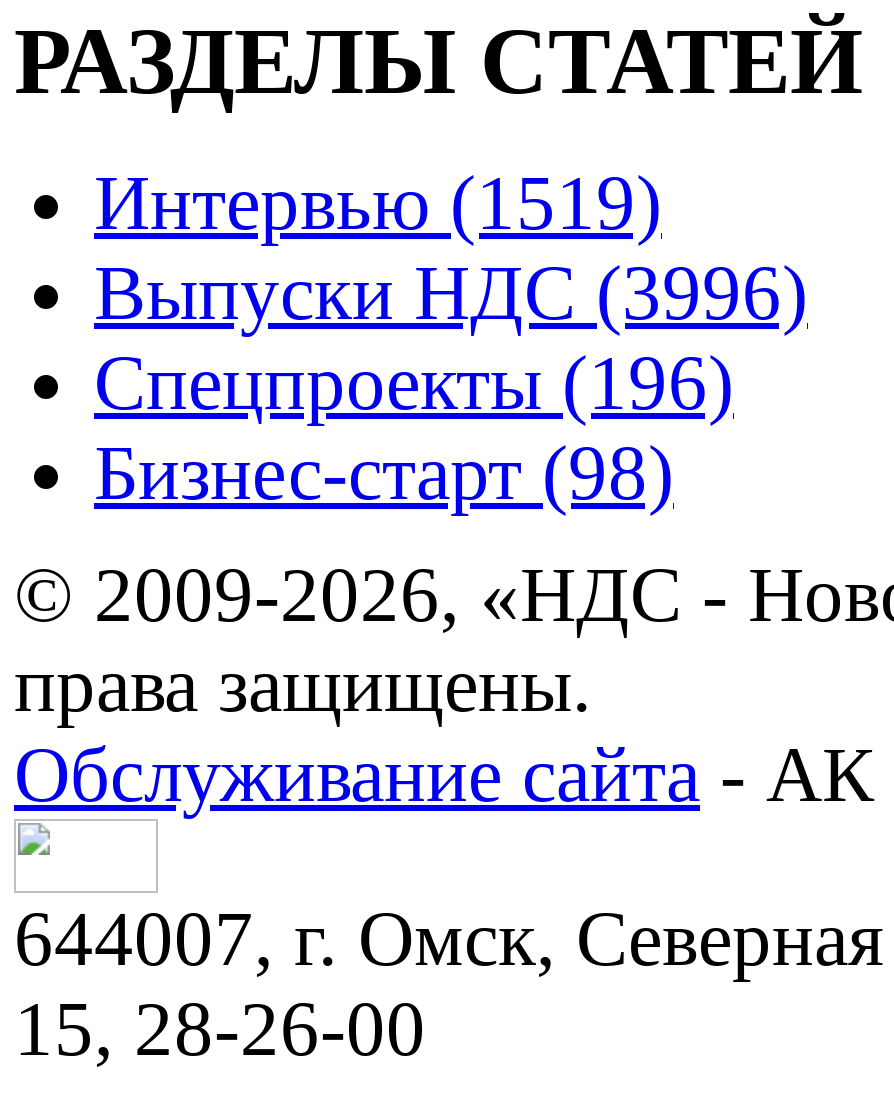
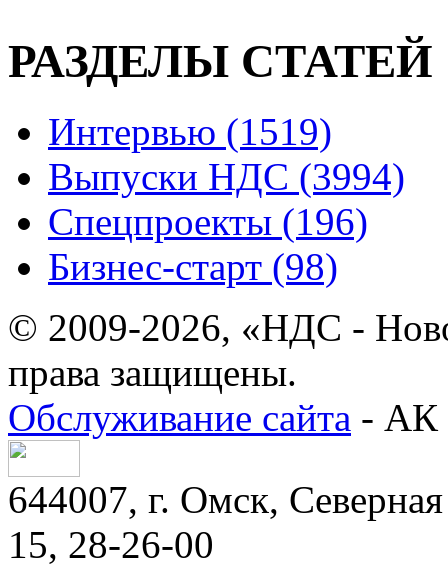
[94,249,808,335] Выпуски НДС (3996) -> [48,155,405,198] Выпуски НДС (3994)

